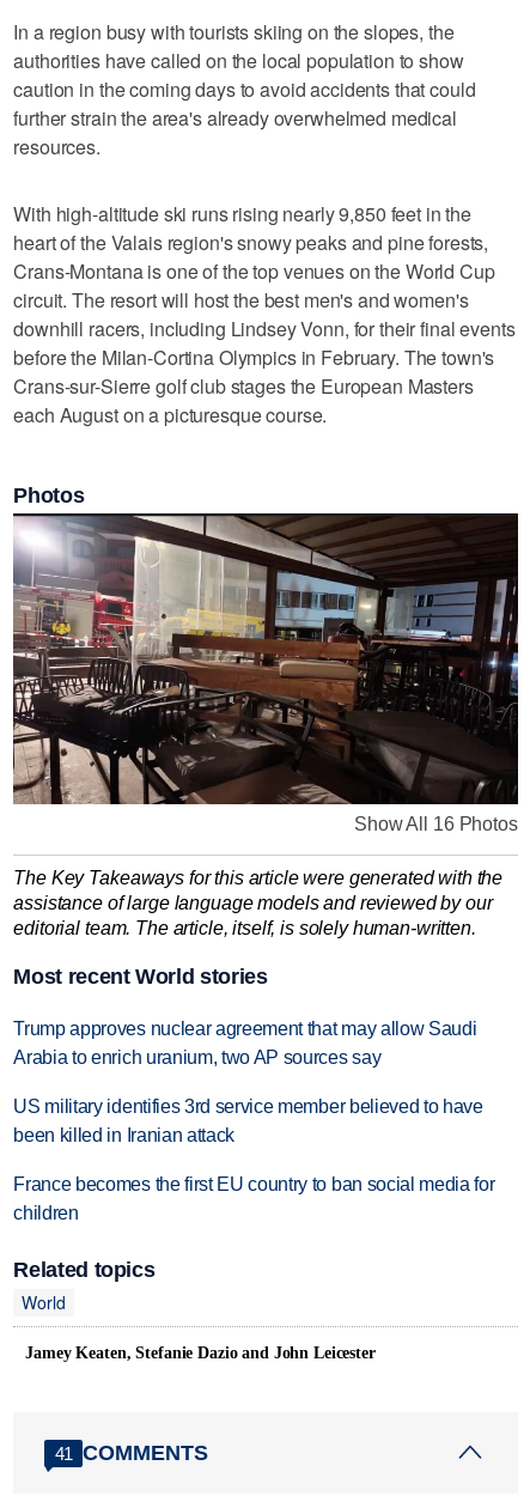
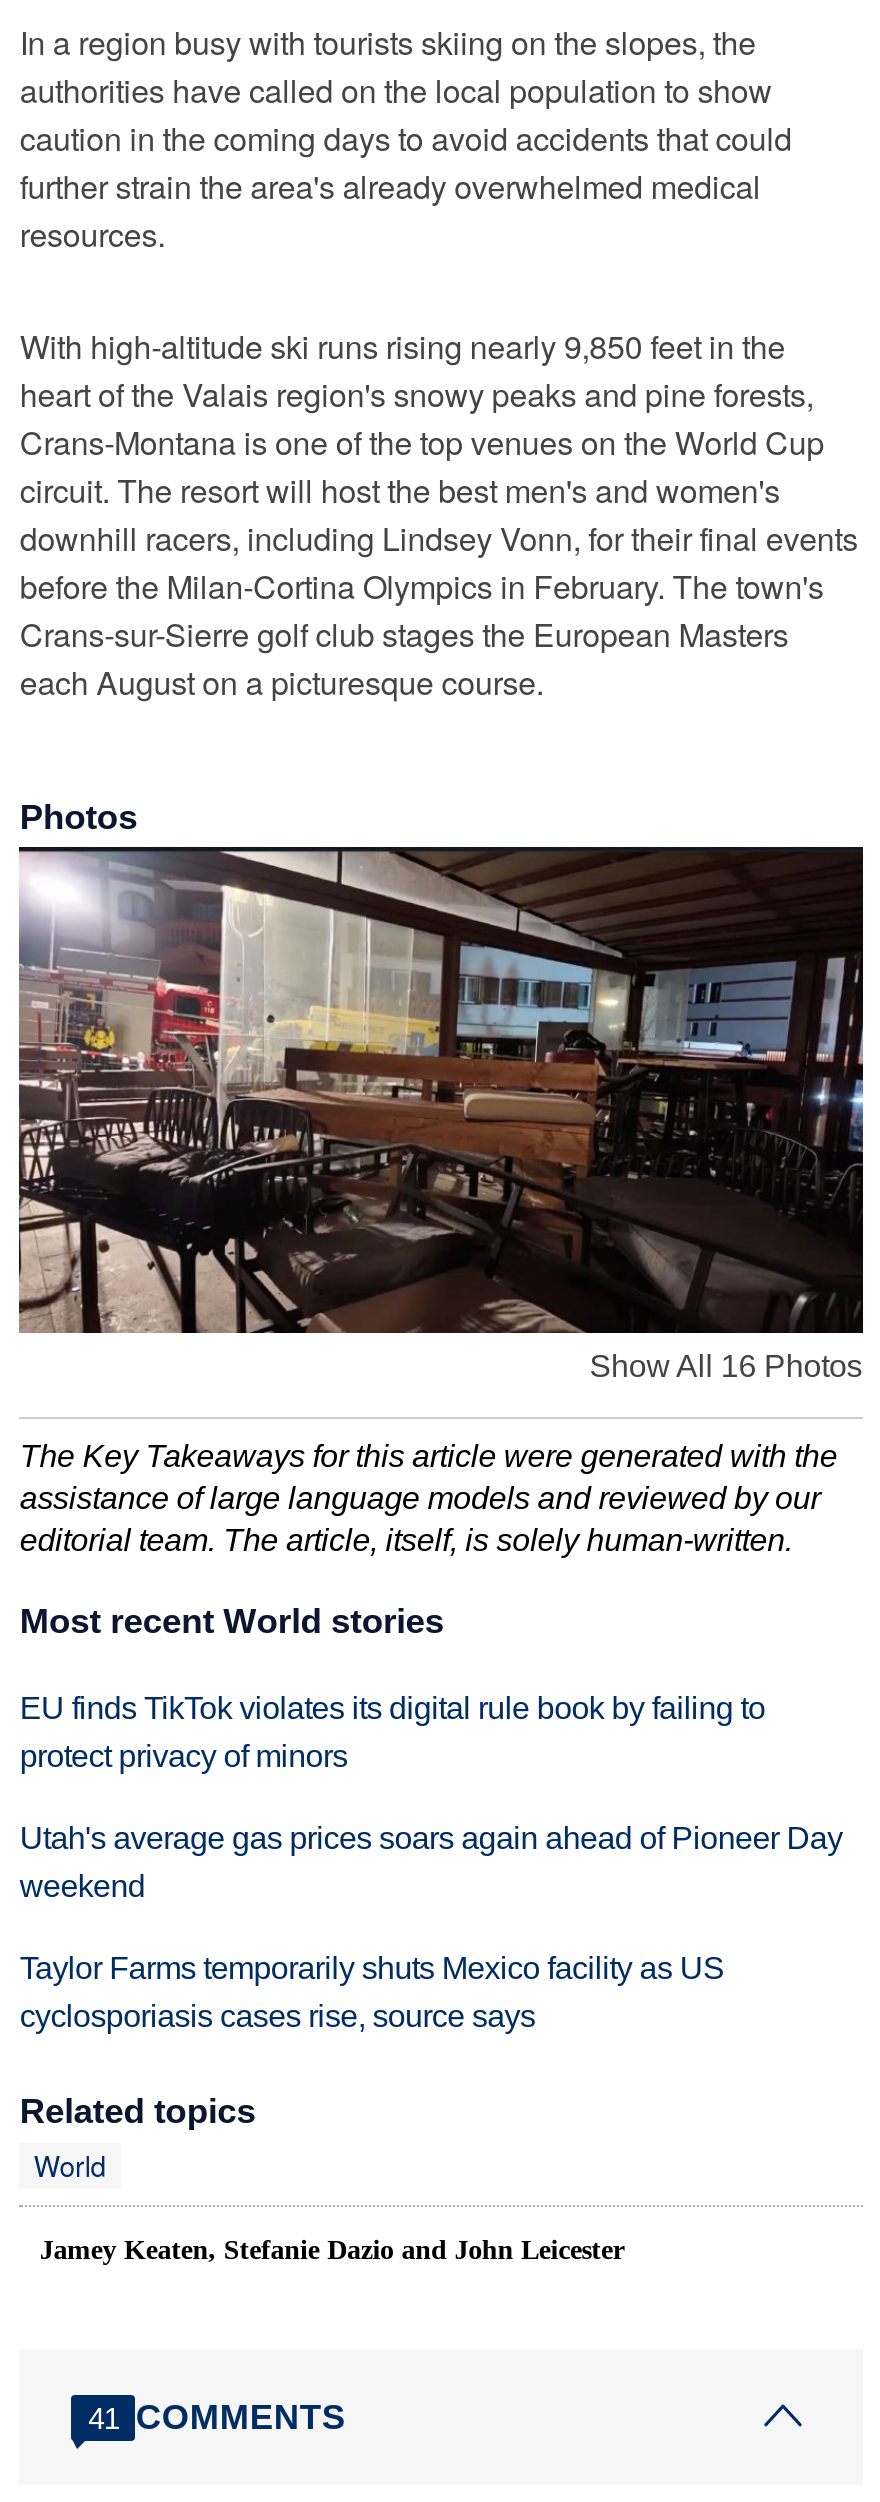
[14,1019,477,1068] Trump approves nuclear agreement that may allow Saudi | Arabia to enrich uranium, two AP sources say -> [20,1692,765,1774] EU finds TikTok violates its digital rule book by failing to | protect privacy of minors
[14,1097,483,1146] US military identifies 3rd service member believed to have | been killed in Iranian attack -> [20,1822,843,1904] Utah's average gas prices soars again ahead of Pioneer Day | weekend
[14,1174,495,1223] France becomes the first EU country to ban social media for | children -> [20,1951,724,2033] Taylor Farms temporarily shuts Mexico facility as US | cyclosporiasis cases rise, source says

